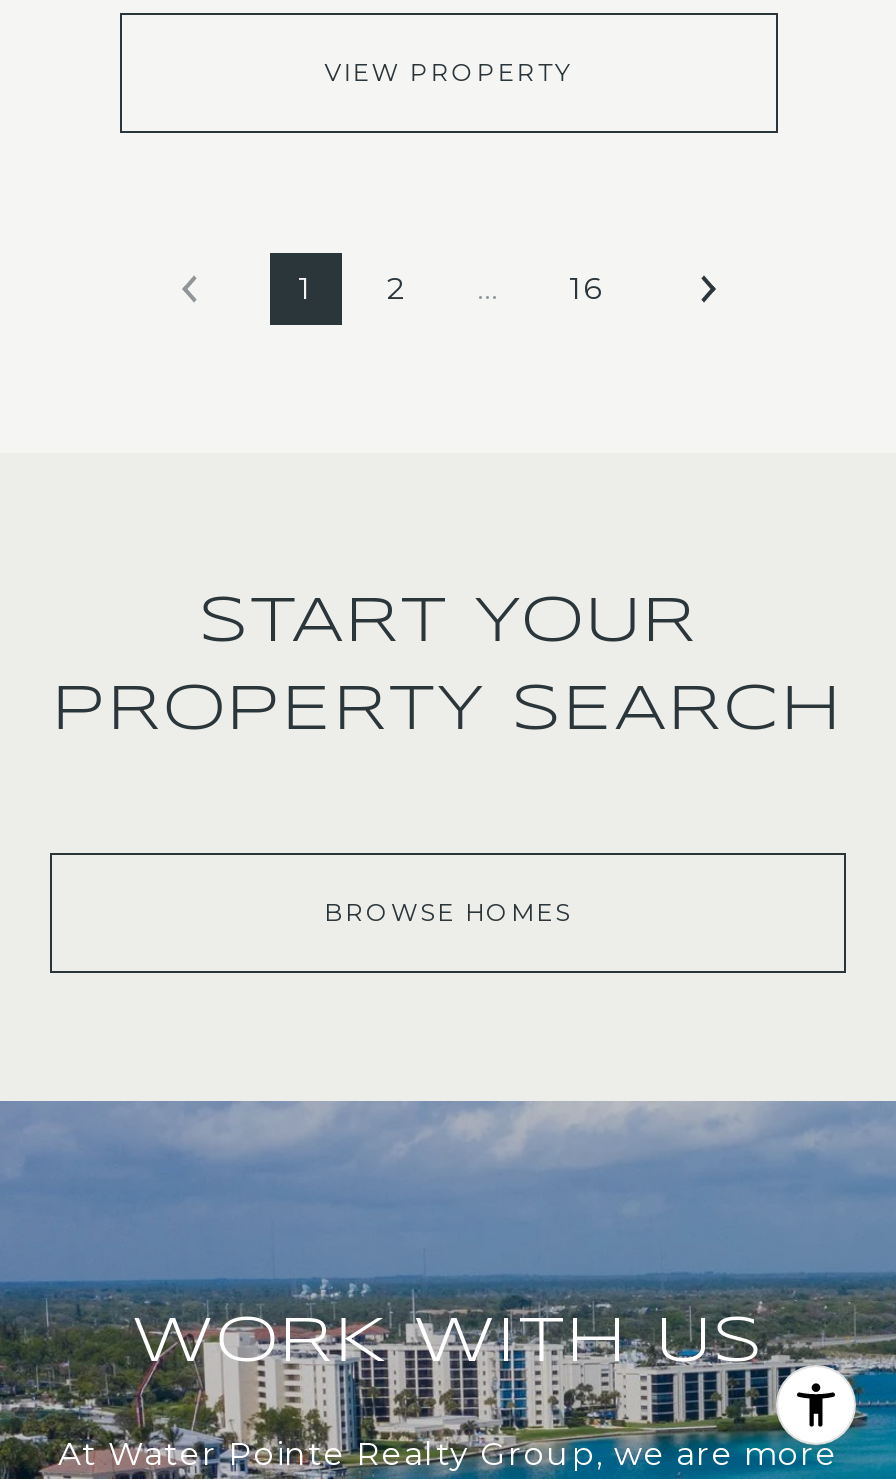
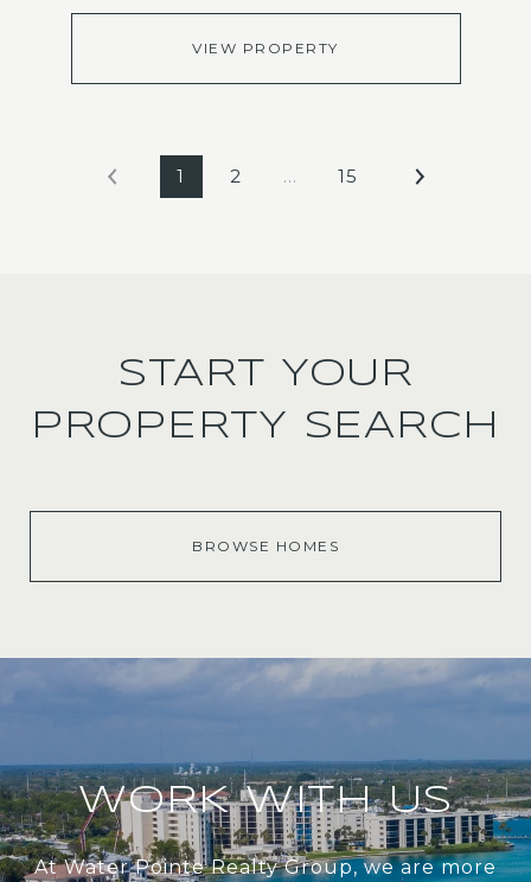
[569,269,603,307] 16 -> [337,165,357,187] 15
[776,1363,858,1433] [image] -> [460,813,507,854] [image]

